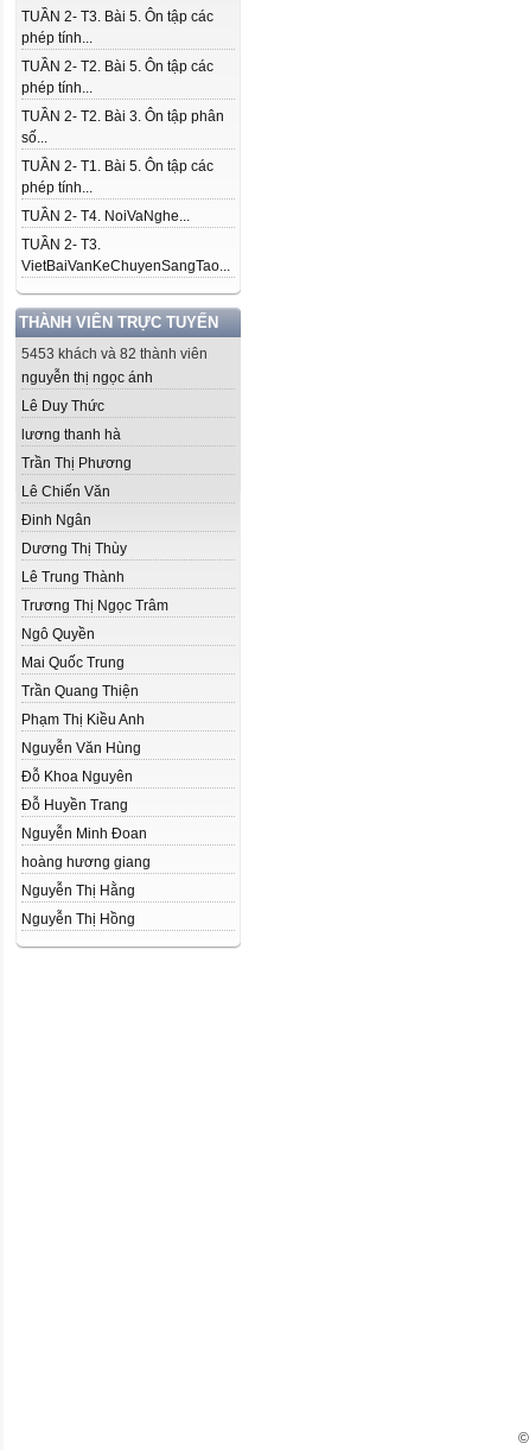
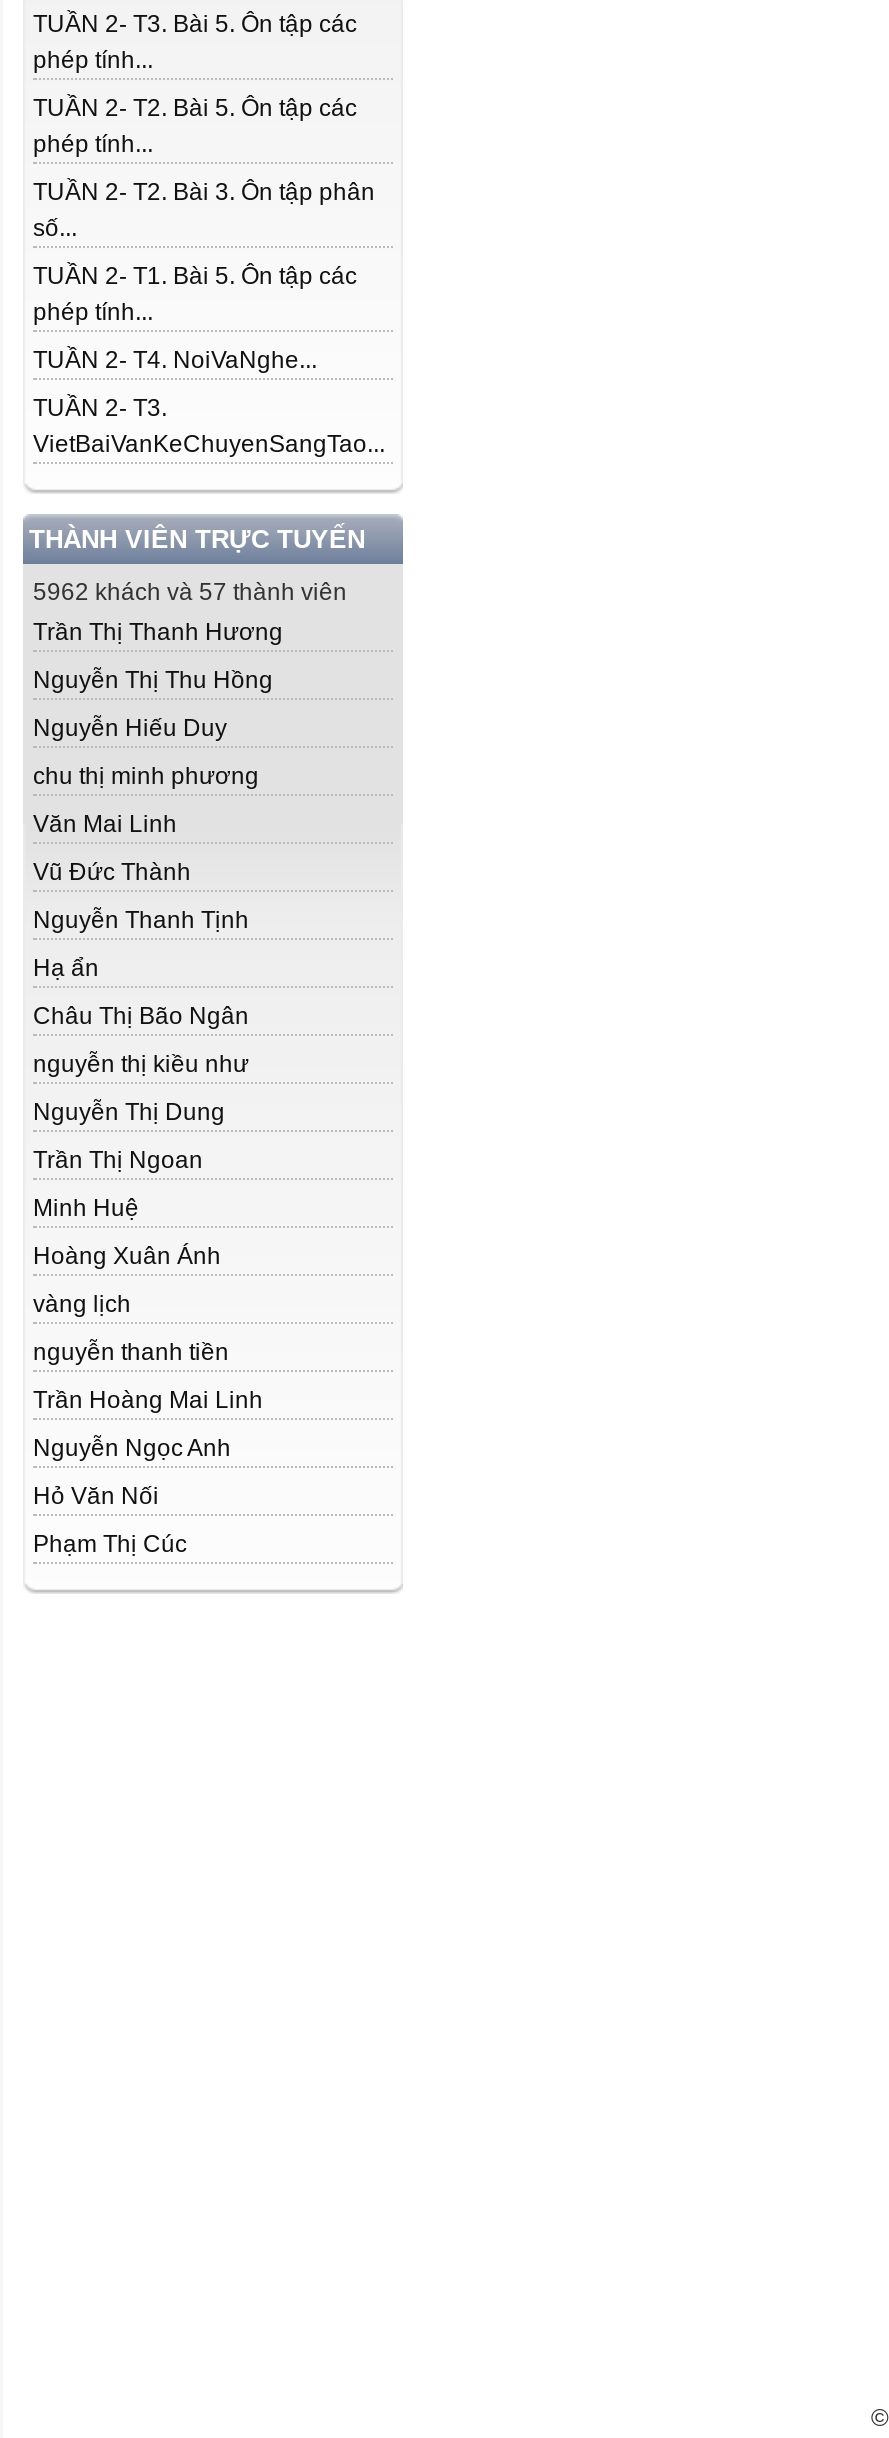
[21,346,208,386] 5453 khách và 82 thành viên | nguyễn thị ngọc ánh -> [33,578,347,646] 5962 khách và 57 thành viên | Trần Thị Thanh Hương
[21,398,104,414] Lê Duy Thức -> [33,666,273,694] Nguyễn Thị Thu Hồng
[21,426,121,443] lương thanh hà -> [33,714,227,742] Nguyễn Hiếu Duy
[21,455,132,471] Trần Thị Phương -> [33,762,259,790] chu thị minh phương
[21,483,110,500] Lê Chiến Văn -> [33,810,177,838] Văn Mai Linh
[21,512,91,528] Đinh Ngân -> [33,858,191,886] Vũ Đức Thành
[21,540,127,557] Dương Thị Thùy -> [33,906,249,934] Nguyễn Thanh Tịnh
[21,569,125,585] Lê Trung Thành -> [33,954,99,982] Hạ ẩn
[21,597,168,614] Trương Thị Ngọc Trâm -> [33,1002,249,1030] Châu Thị Bão Ngân
[21,626,95,642] Ngô Quyền -> [33,1050,249,1078] nguyễn thị kiều như
[21,654,125,671] Mai Quốc Trung -> [33,1098,225,1126] Nguyễn Thị Dung
[21,683,139,699] Trần Quang Thiện -> [33,1146,203,1174] Trần Thị Ngoan
[21,711,145,728] Phạm Thị Kiều Anh -> [33,1194,139,1222] Minh Huệ
[21,740,141,756] Nguyễn Văn Hùng -> [33,1242,221,1270] Hoàng Xuân Ánh
[21,768,133,785] Đỗ Khoa Nguyên -> [33,1290,131,1318] vàng lịch
[21,797,128,813] Đỗ Huyền Trang -> [33,1338,229,1366] nguyễn thanh tiền
[21,825,147,842] Nguyễn Minh Đoan -> [33,1386,263,1414] Trần Hoàng Mai Linh
[21,854,151,870] hoàng hương giang -> [33,1434,231,1462] Nguyễn Ngọc Anh
[21,882,135,899] Nguyễn Thị Hằng -> [33,1482,159,1510] Hỏ Văn Nối
[21,911,135,927] Nguyễn Thị Hồng -> [33,1530,187,1558] Phạm Thị Cúc

